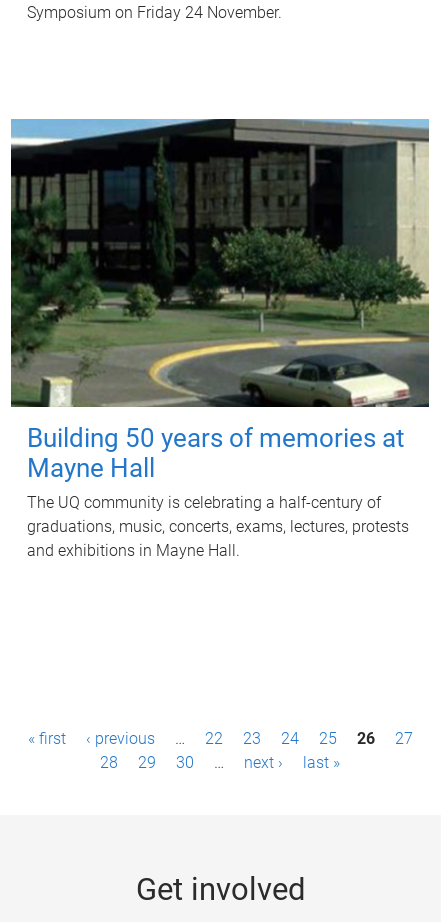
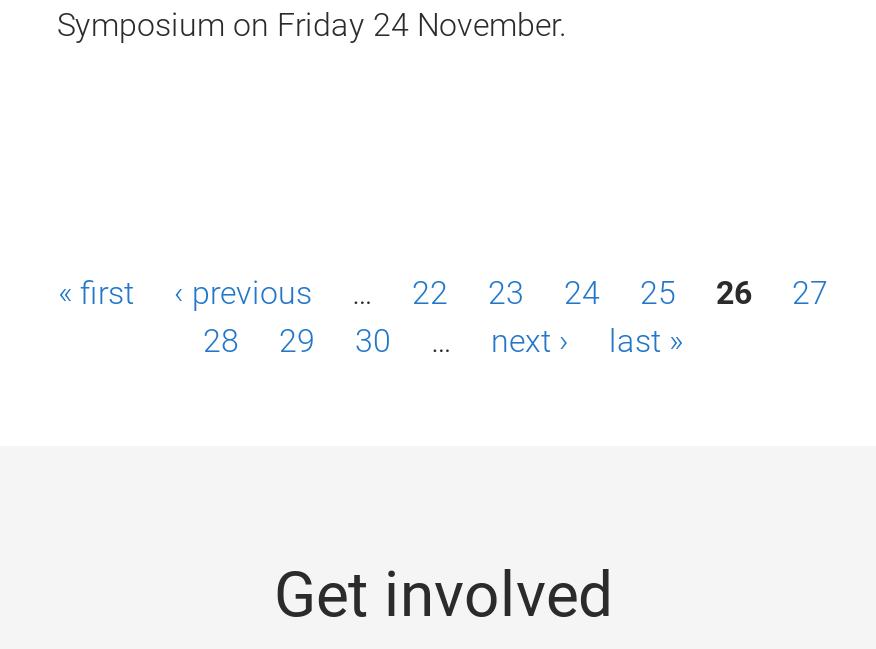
[10,118,430,560] [image] | Building 50 years of memories at | Mayne Hall | The UQ community is celebrating a half-century of | graduations, music, concerts, exams, lectures, protests | and exhibitions in Mayne Hall. -> none

